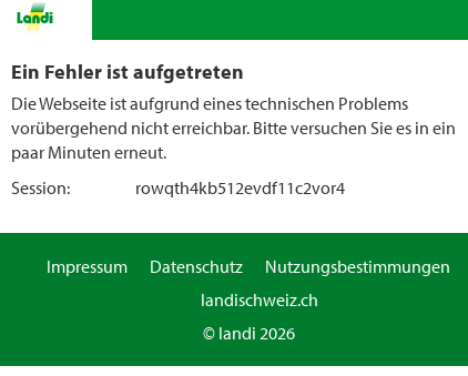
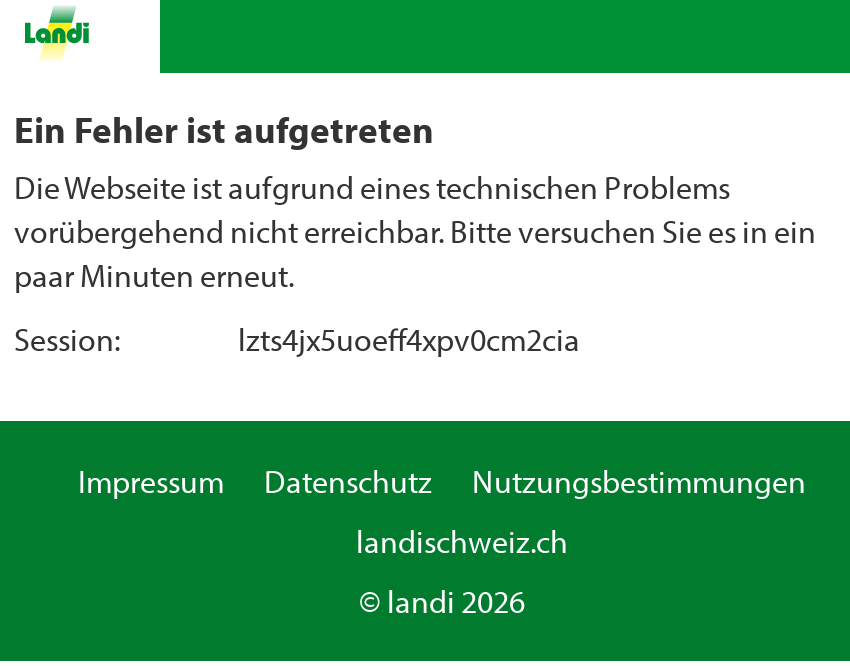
[135,176,345,199] rowqth4kb512evdf11c2vor4 -> [238,319,580,359] lzts4jx5uoeff4xpv0cm2cia

